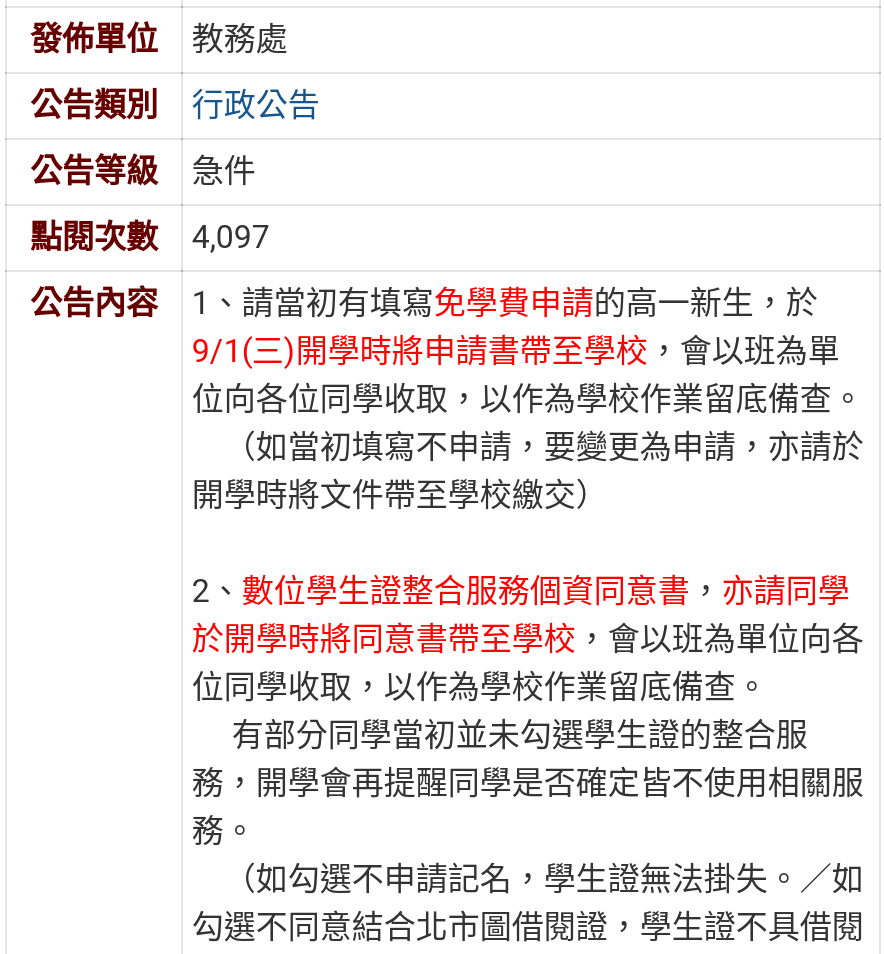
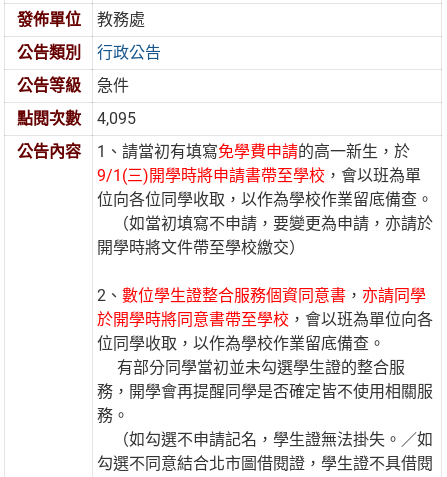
[30,218,270,256] 點閱次數 4,097 -> [16,109,136,128] 點閱次數 4,095

